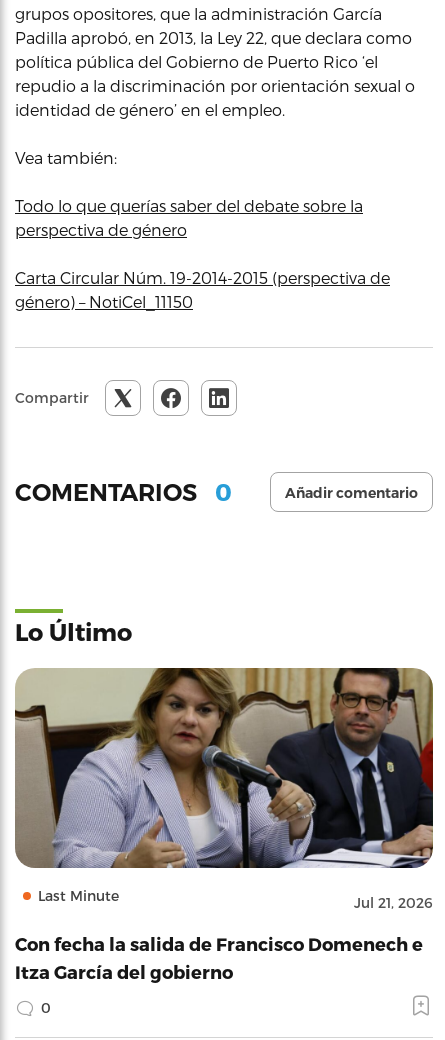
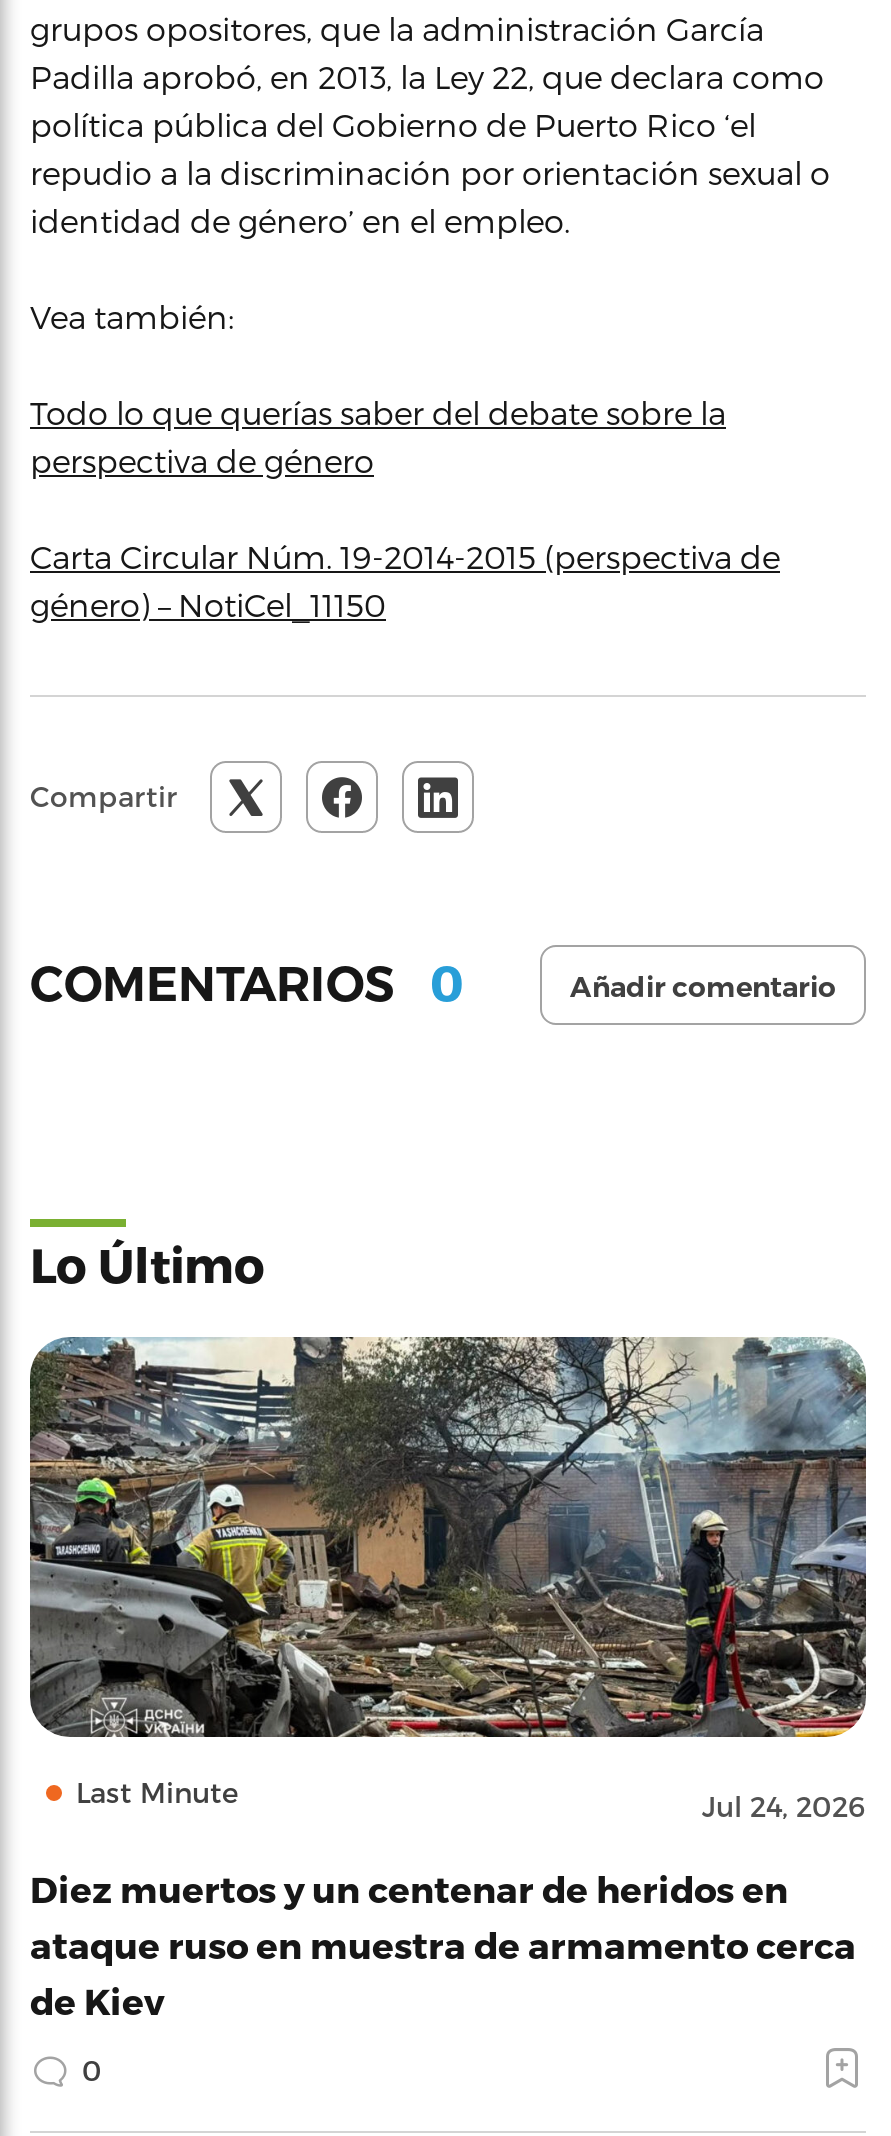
[15,667,434,911] [image] | Jul 21, 2026 -> [28,1334,868,1822] [image] | Jul 24, 2026
[15,933,423,982] Con fecha la salida de Francisco Domenech e | Itza García del gobierno -> [30,1866,856,2020] Diez muertos y un centenar de heridos en | ataque ruso en muestra de armamento cerca | de Kiev

